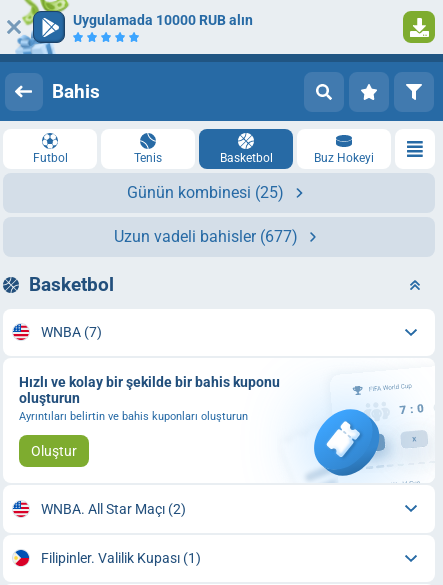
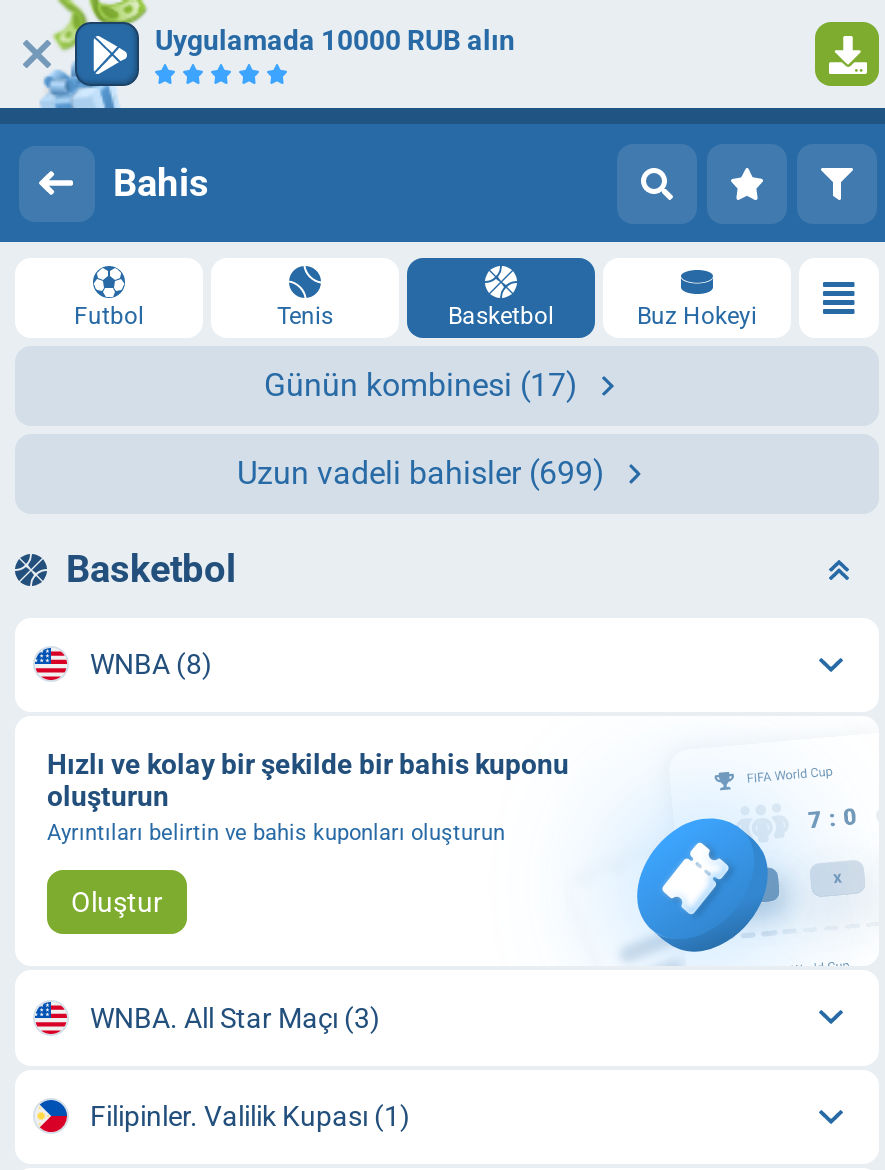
[127,183,284,202] Günün kombinesi (25) -> [264,366,578,404] Günün kombinesi (17)
[114,227,298,246] Uzun vadeli bahisler (677) -> [237,454,605,492] Uzun vadeli bahisler (699)
[40,324,101,340] WNBA (7) -> [90,648,212,680] WNBA (8)
[40,501,185,517] WNBA. All Star Maçı (2) -> [90,1002,380,1034] WNBA. All Star Maçı (3)

